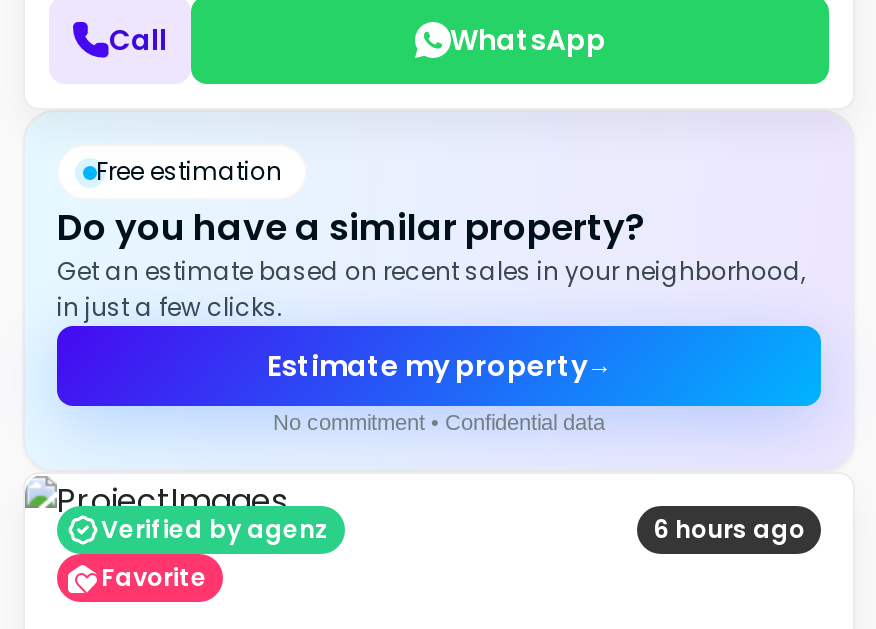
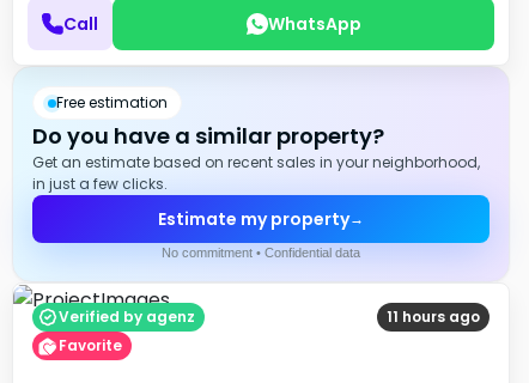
[653,512,805,546] 6 hours ago -> [387,306,480,327] 11 hours ago

